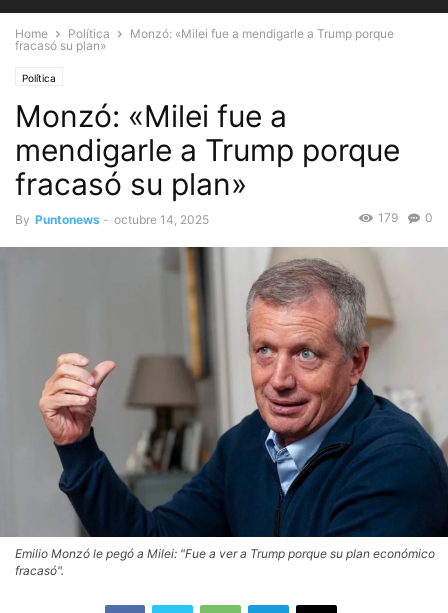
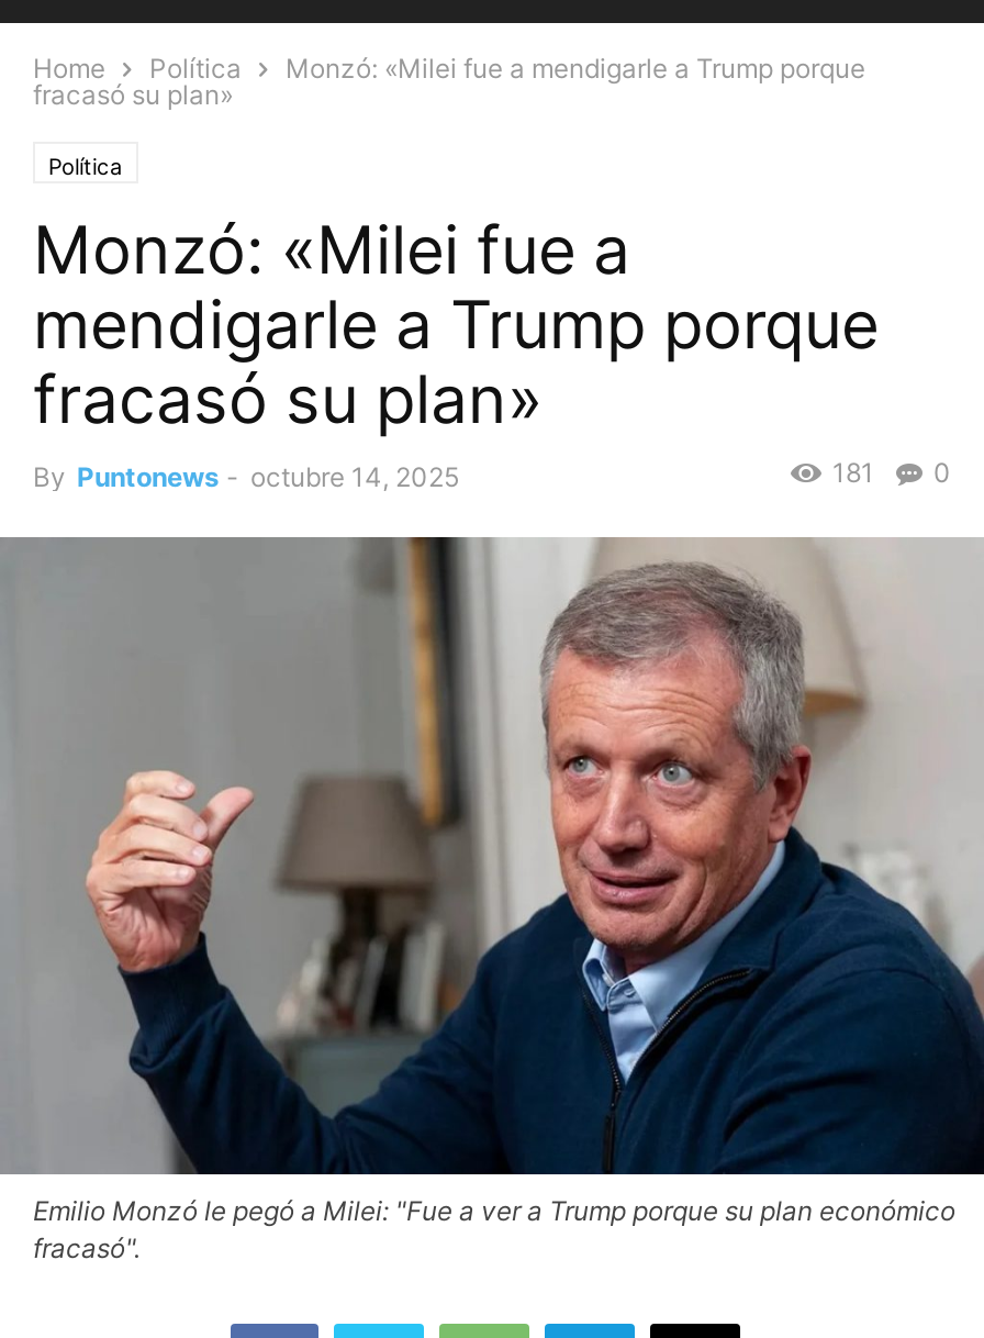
[378,210,433,225] 179 0 -> [832,456,951,489] 181 0

